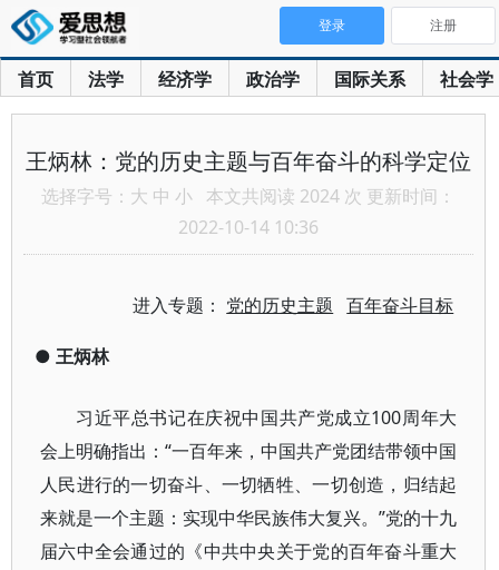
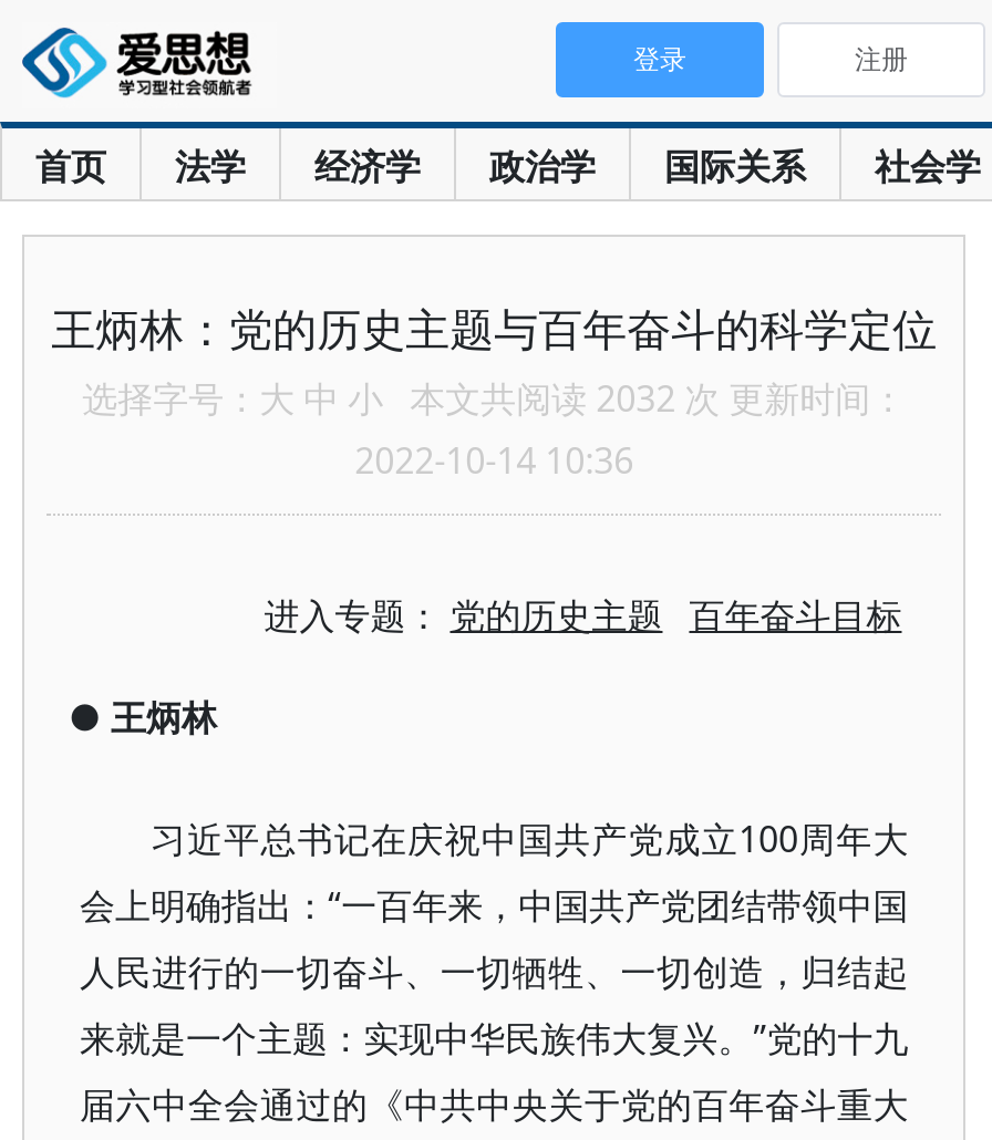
[41,184,456,208] 选择字号：大 中 小本文共阅读 2024 次 更新时间： -> [82,374,906,423] 选择字号：大 中 小本文共阅读 2032 次 更新时间：

